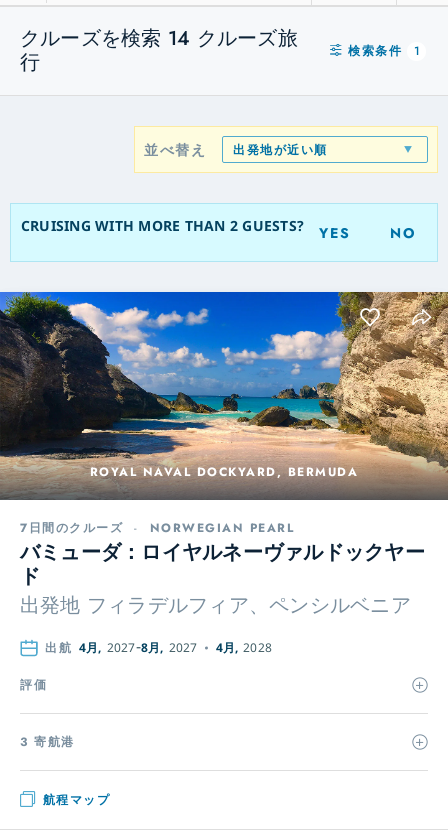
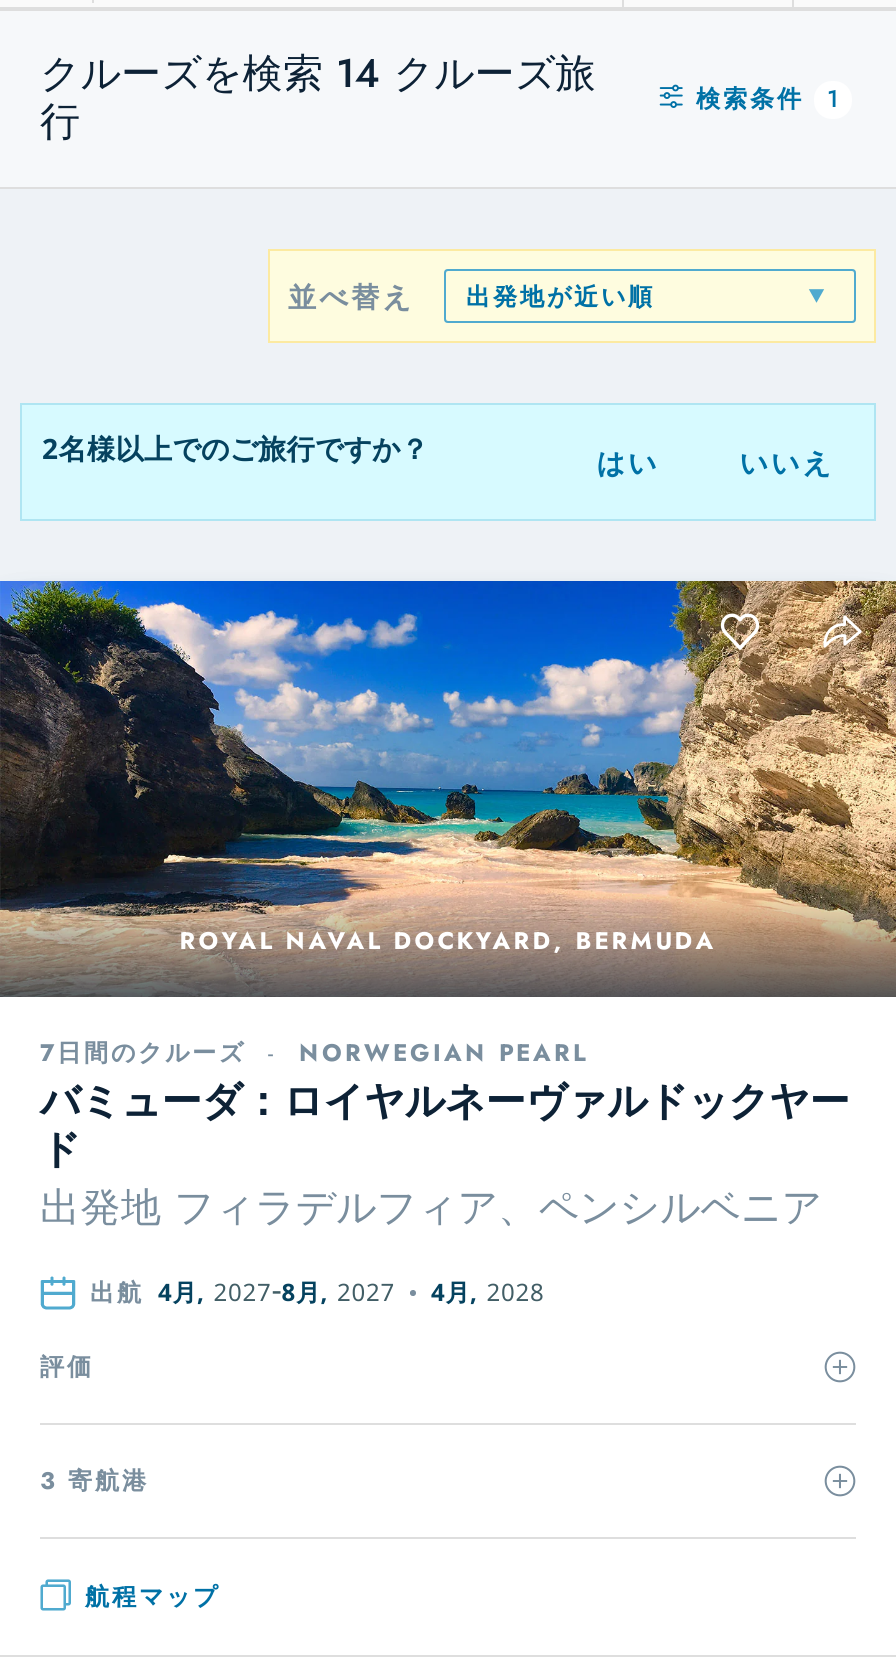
[21,216,417,243] CRUISING WITH MORE THAN 2 GUESTS? | YES | NO -> [42,429,834,483] 2名様以上でのご旅行ですか？ | はい | いいえ

